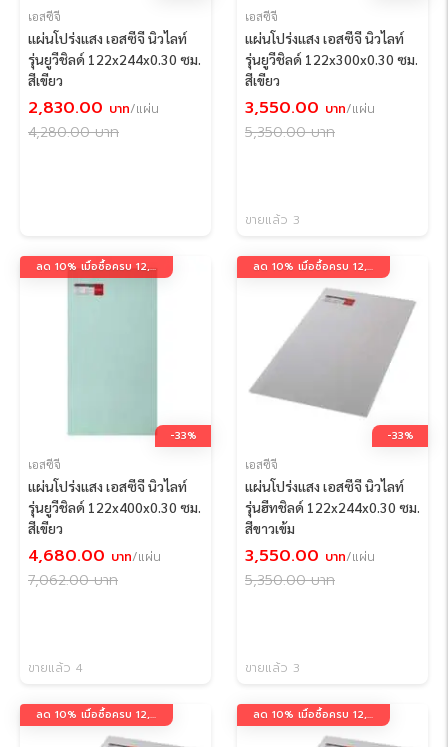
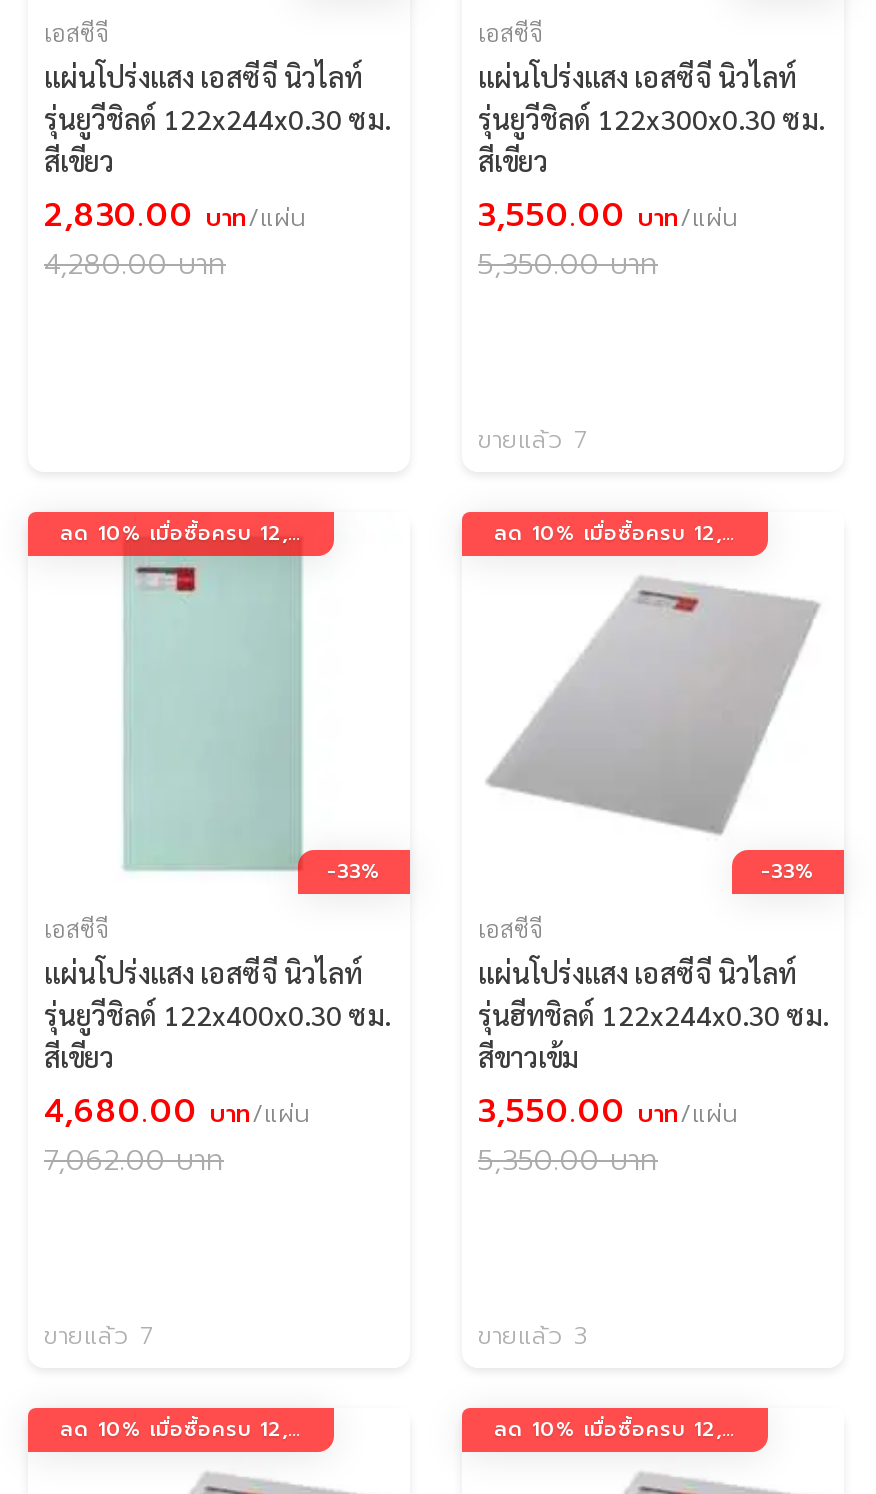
[245,211,300,229] ขายแล้ว 3 -> [478,422,588,458] ขายแล้ว 7
[28,659,83,677] ขายแล้ว 4 -> [44,1318,154,1354] ขายแล้ว 7

